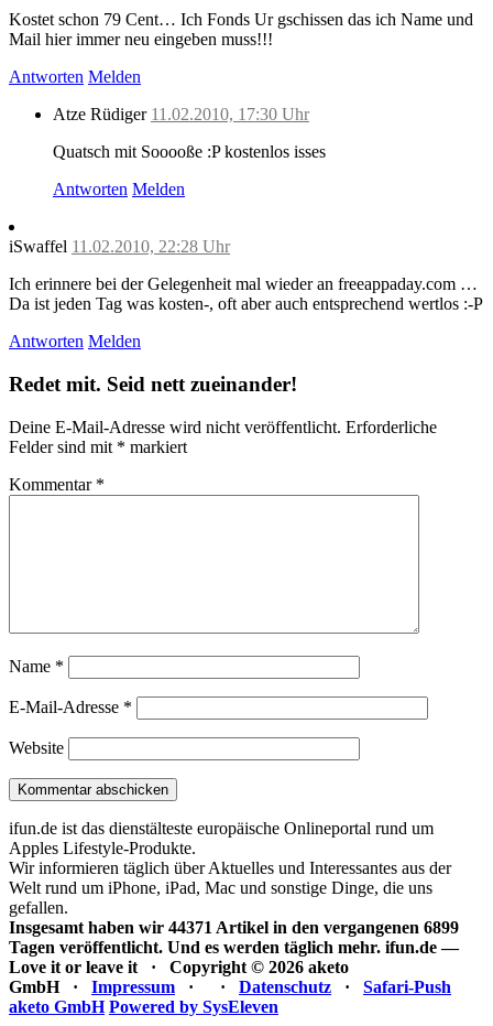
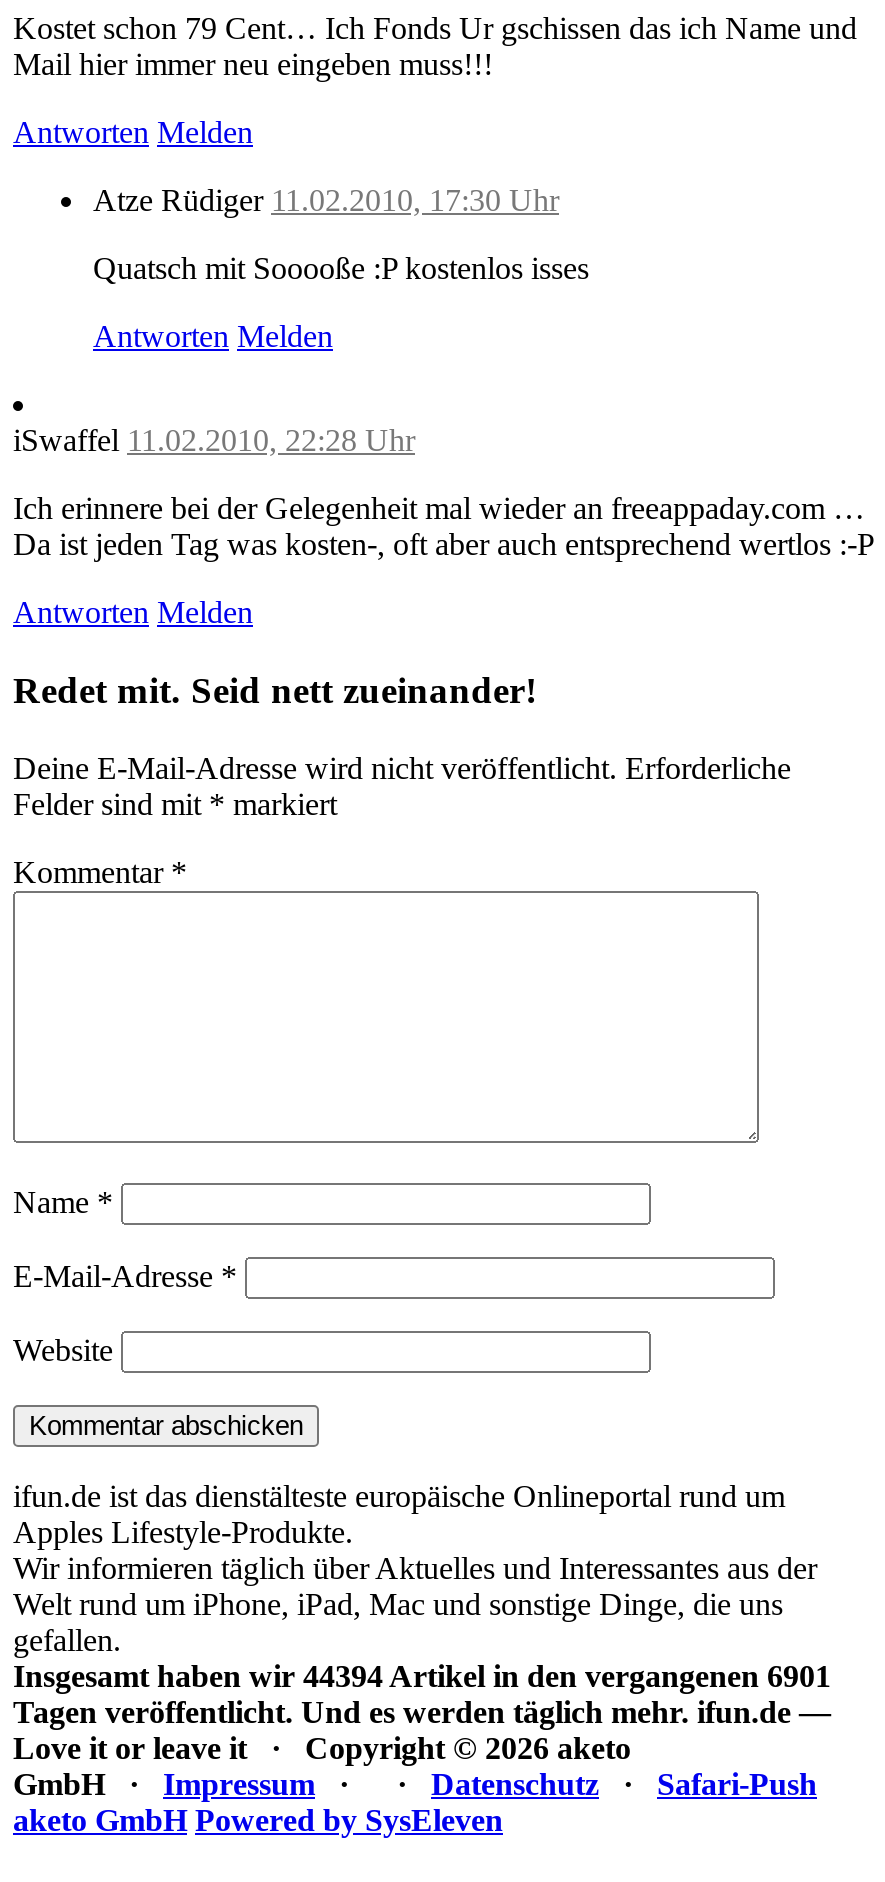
[9,918,459,937] Insgesamt haben wir 44371 Artikel in den vergangenen 6899 -> [13,1659,831,1693] Insgesamt haben wir 44394 Artikel in den vergangenen 6901

